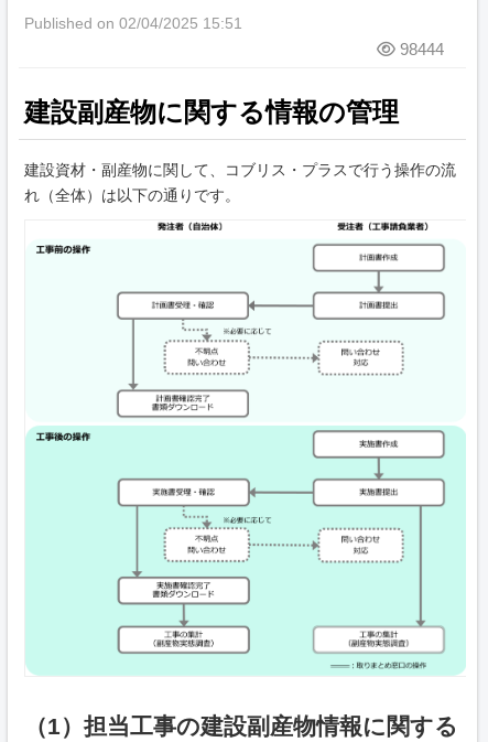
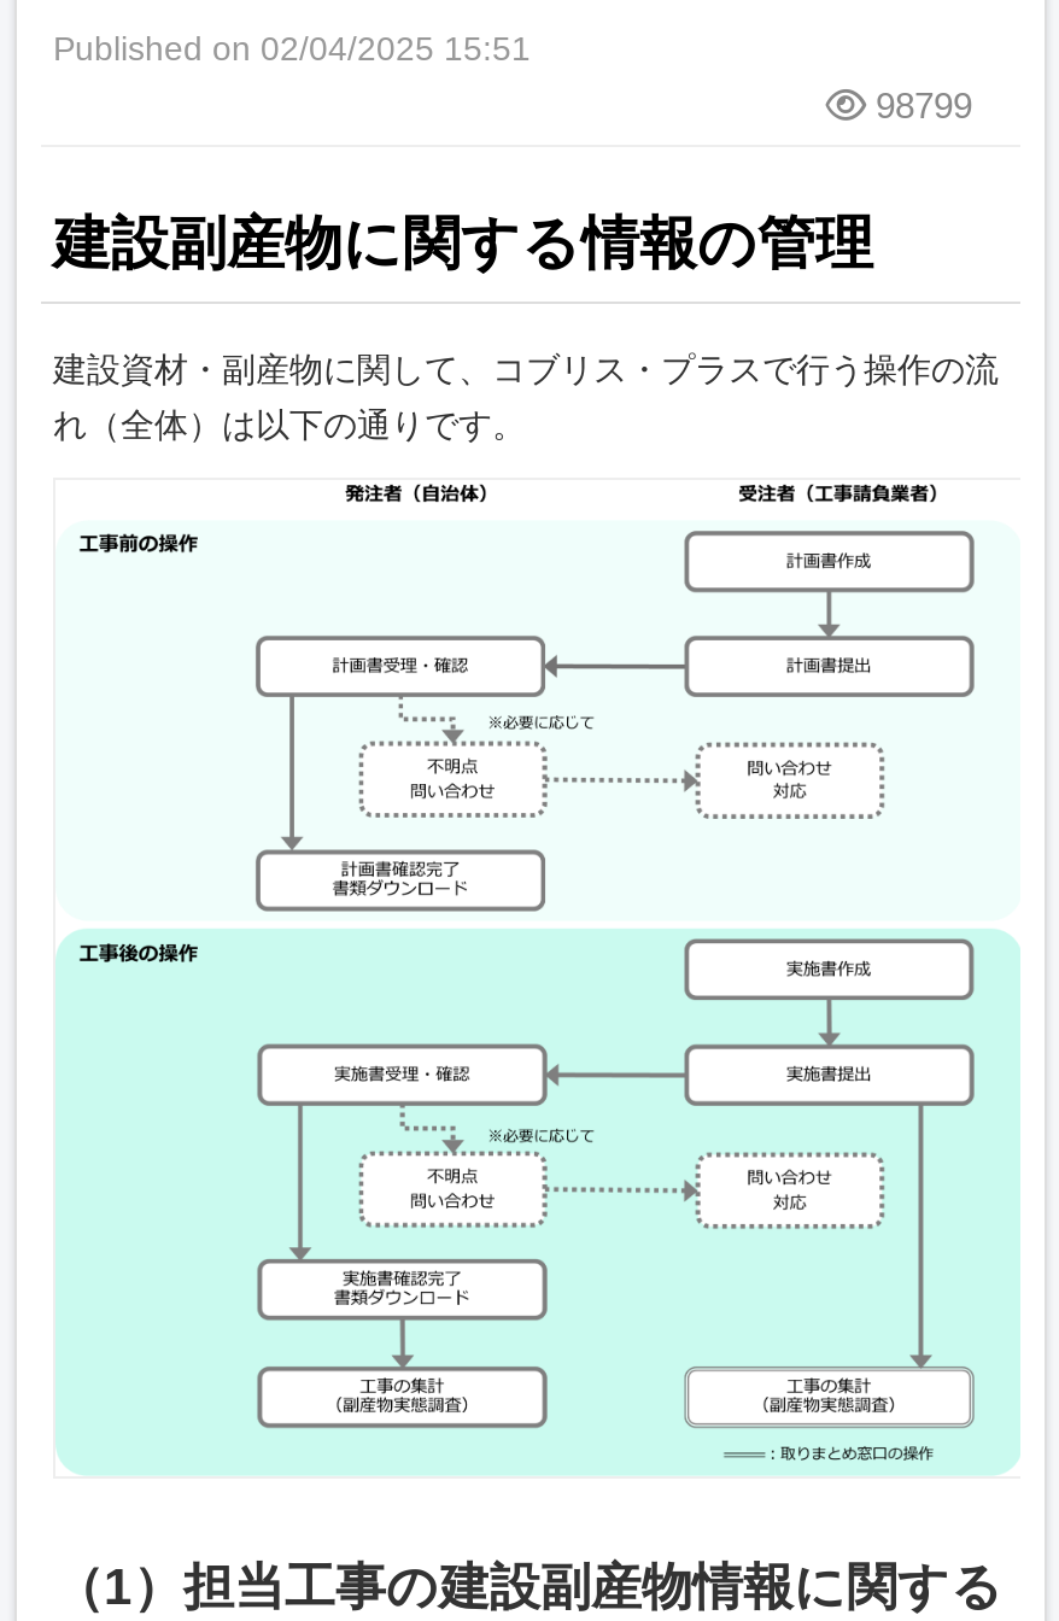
[400,40,444,58] 98444 -> [876,84,972,125] 98799

